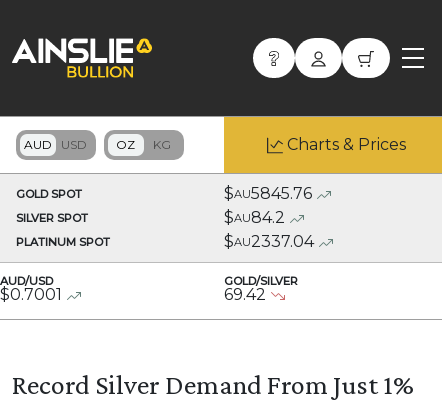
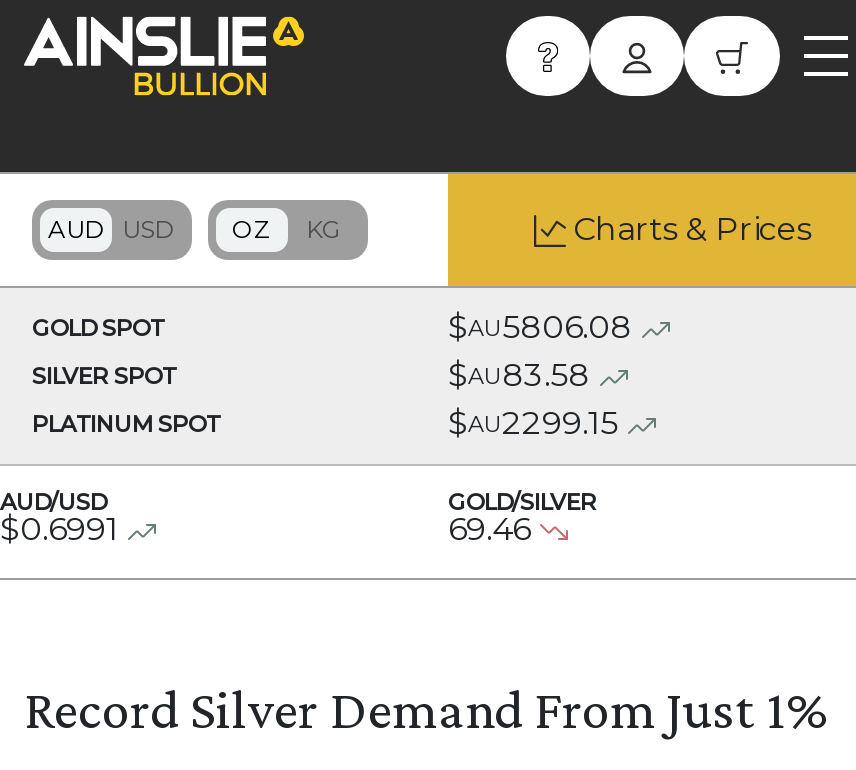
[224,184,312,203] $AU5845.76 -> [448,308,632,346] $AU5806.08
[224,208,285,227] $AU84.2 -> [448,356,590,394] $AU83.58
[224,232,314,251] $AU2337.04 -> [448,404,618,442] $AU2299.15
[0,285,62,304] $0.7001 -> [0,510,118,548] $0.6991
[224,285,266,304] 69.42 -> [448,510,530,548] 69.46

